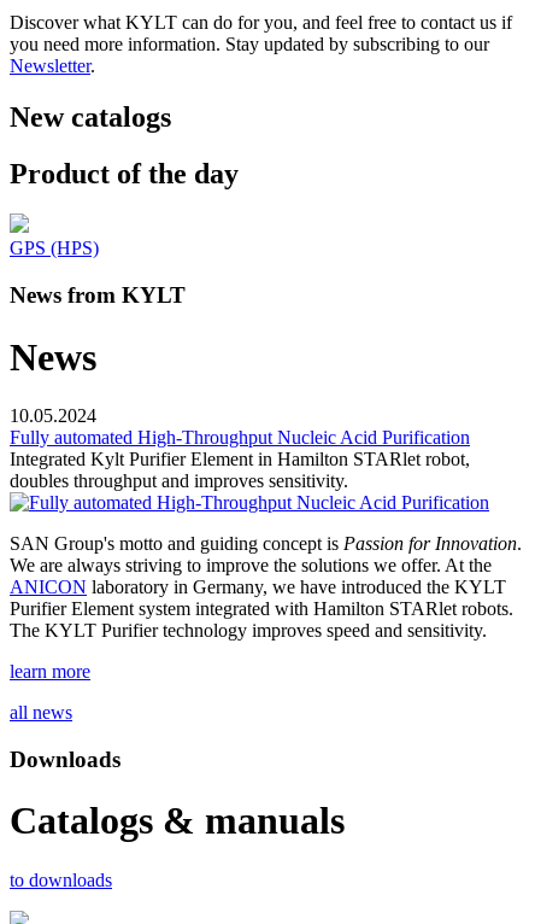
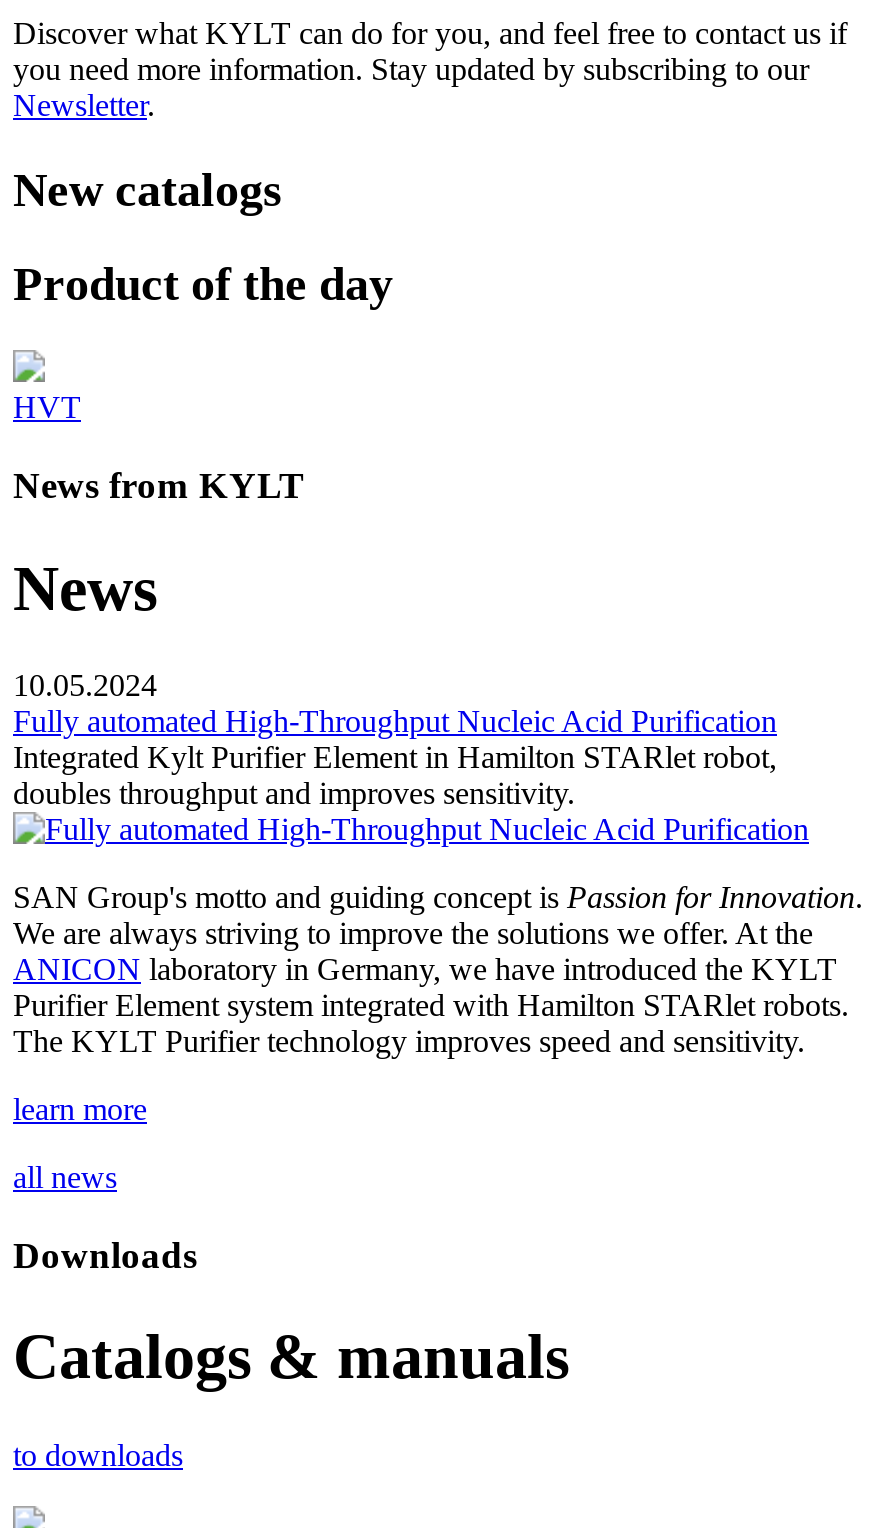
[10,238,99,259] GPS (HPS) -> [13,391,81,425] HVT

